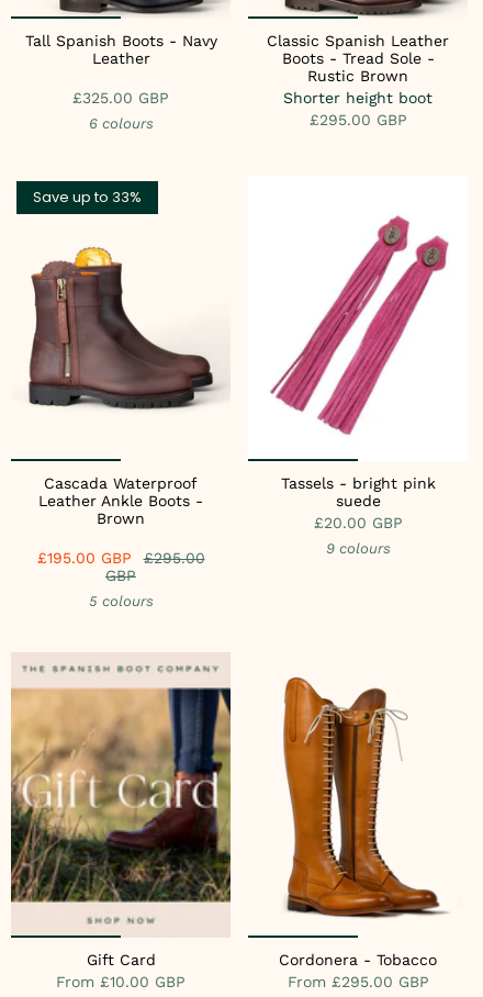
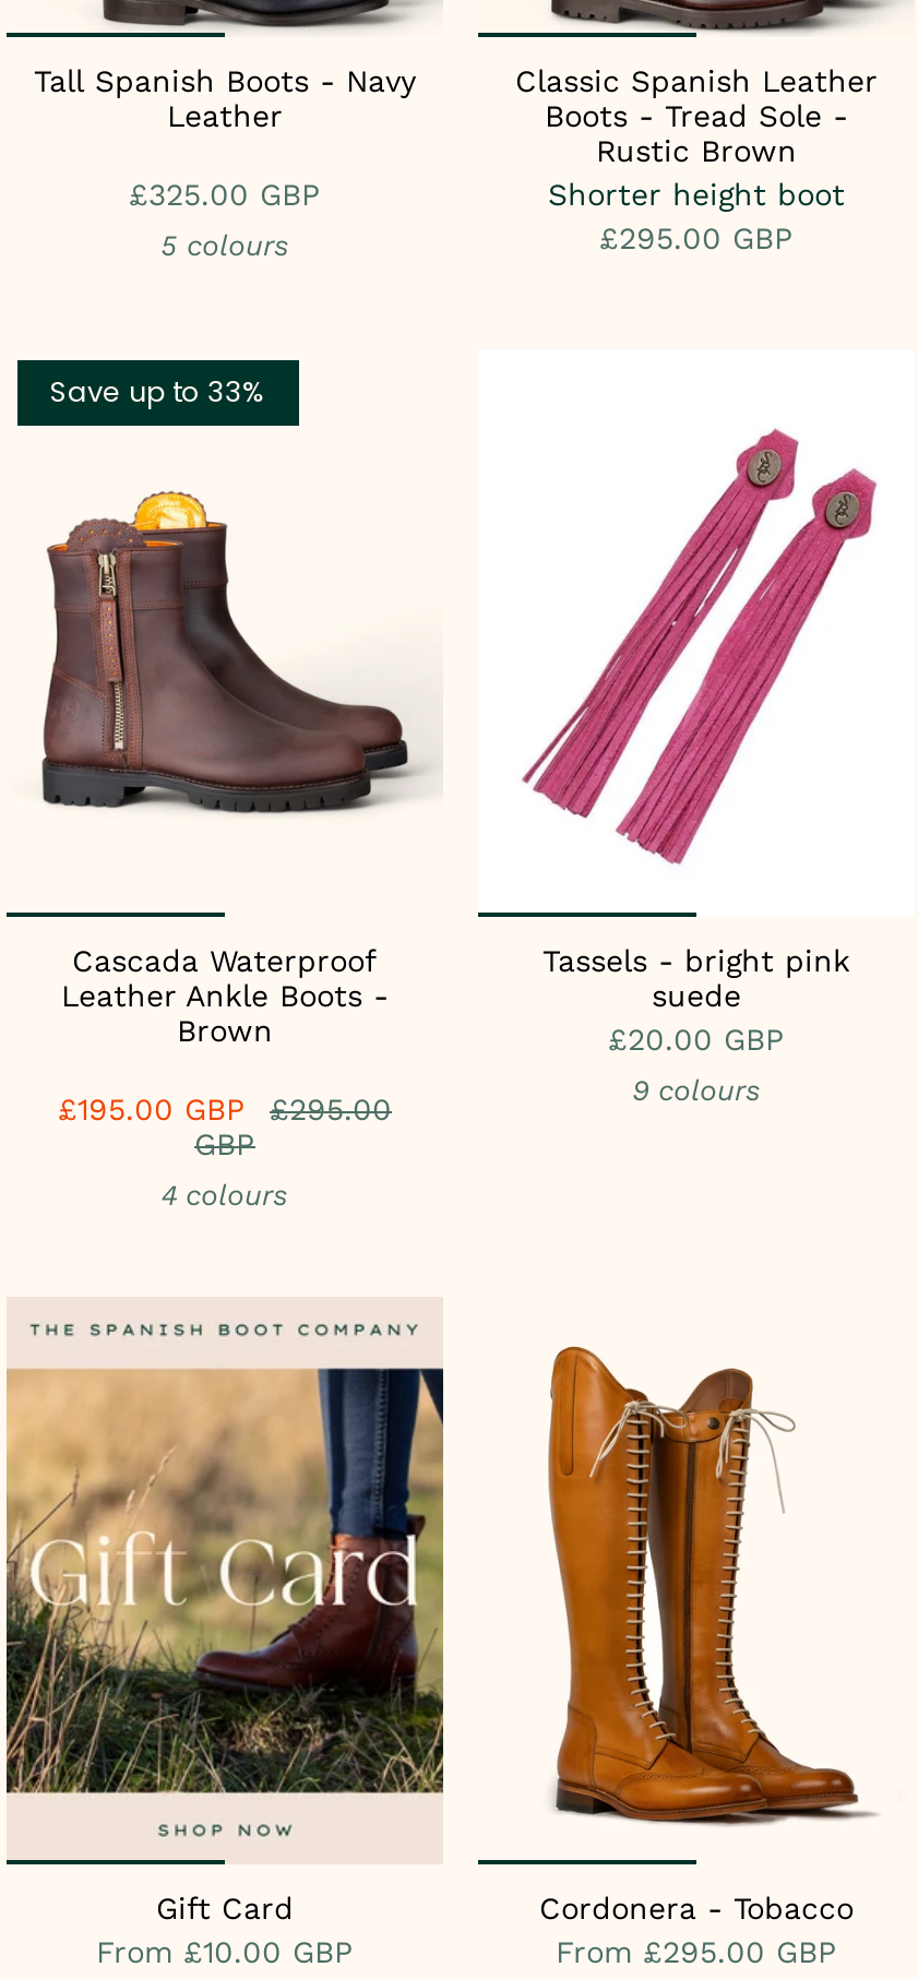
[88,115,153,132] 6 colours -> [160,229,289,262] 5 colours
[88,592,153,609] 5 colours -> [162,1178,288,1211] 4 colours

